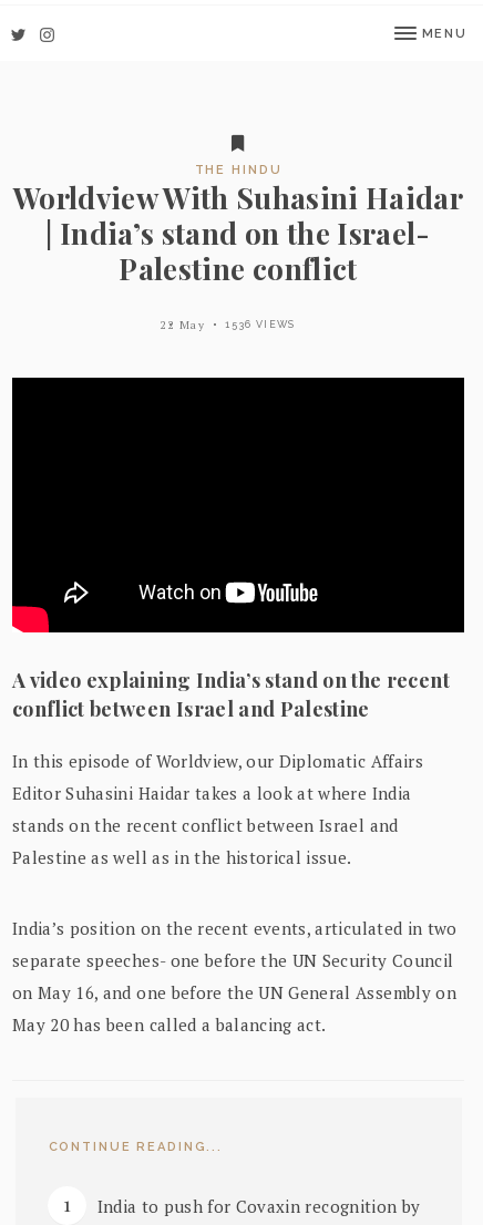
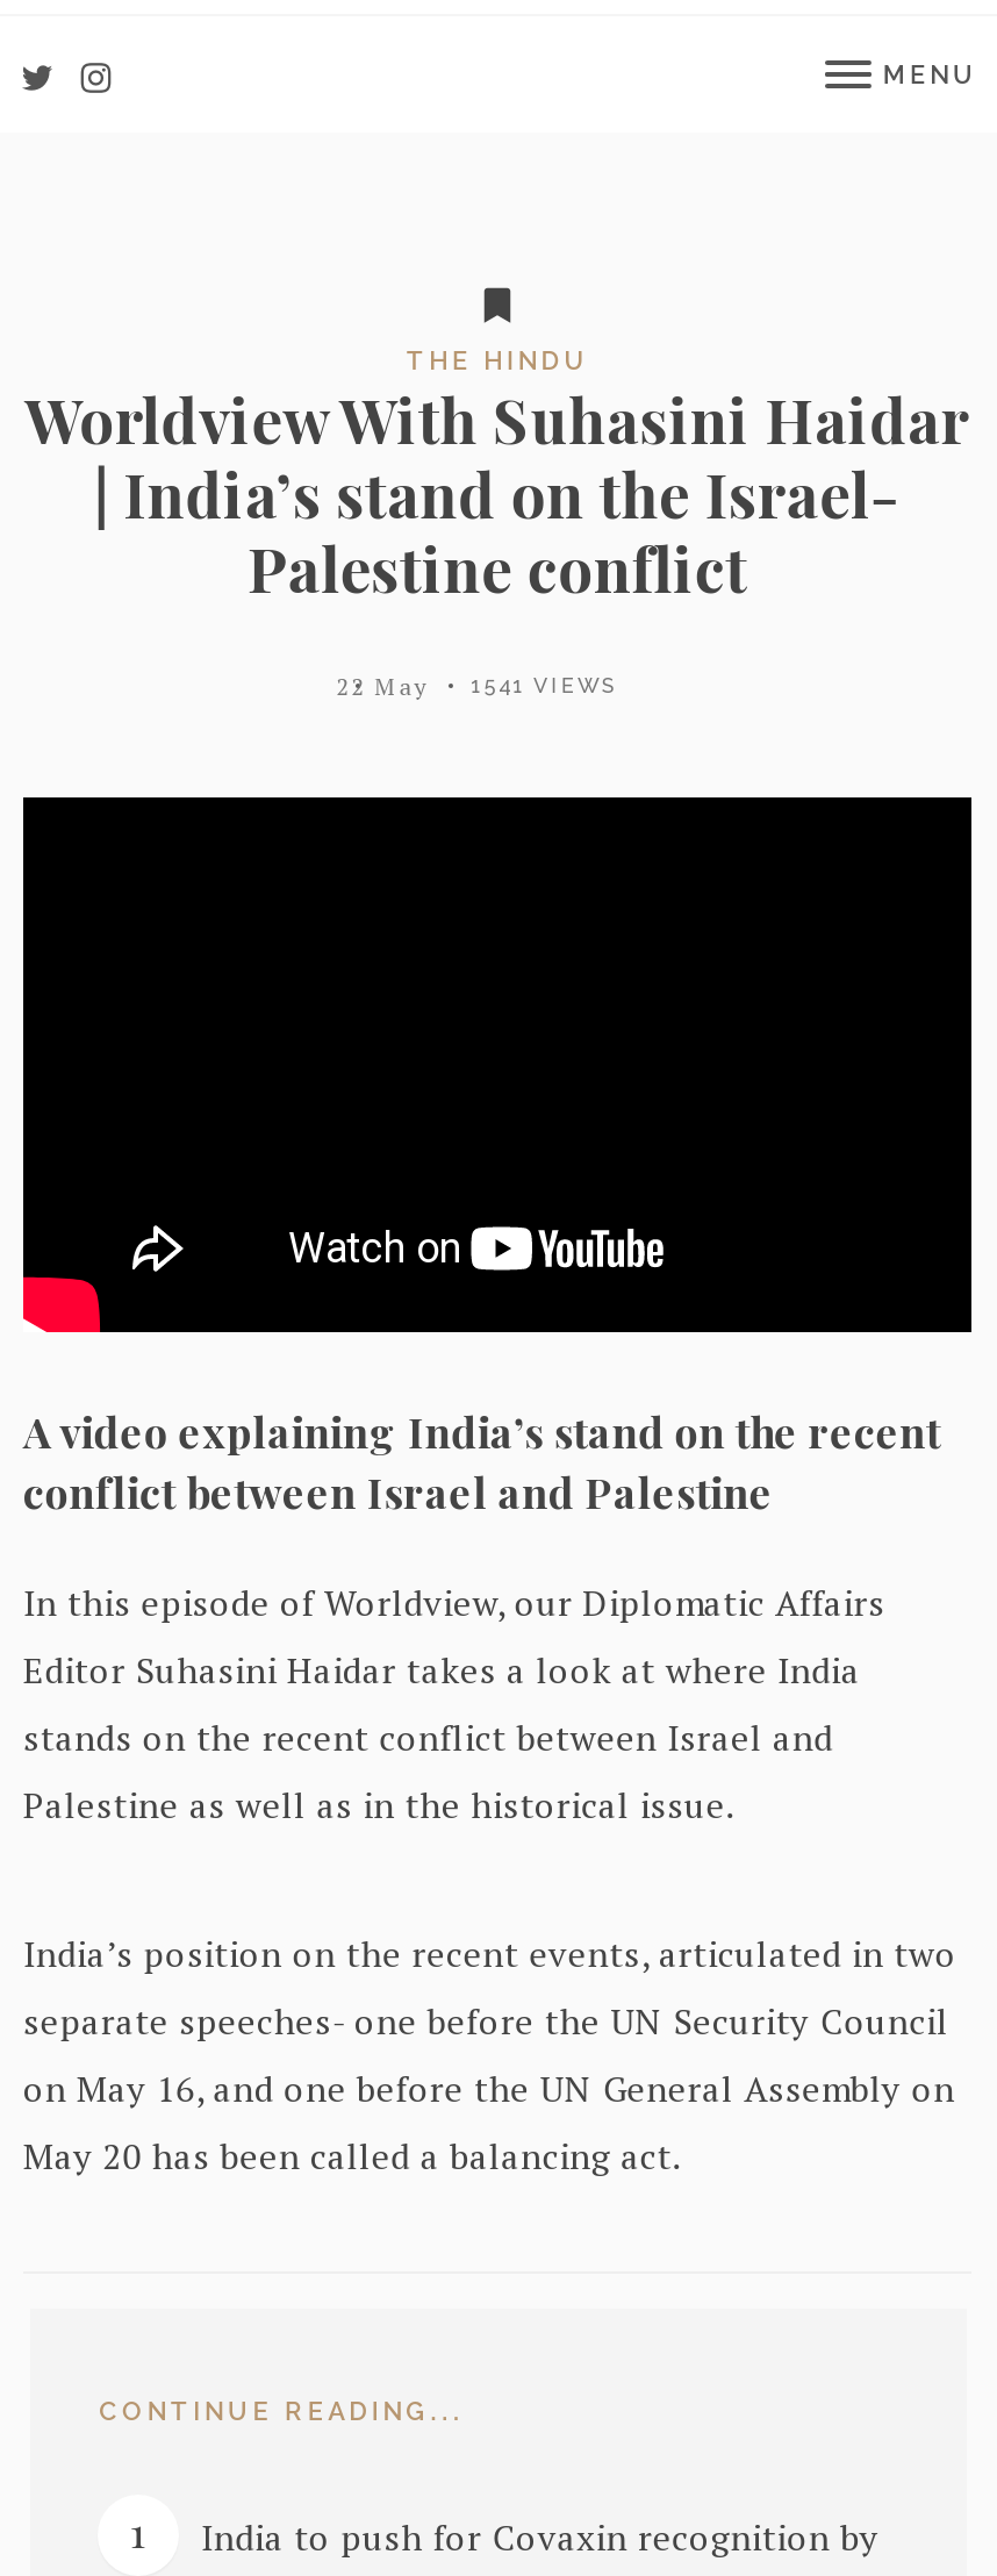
[161,318,296,333] 22 May 1536 VIEWS -> [337,673,616,703] 22 May 1541 VIEWS

